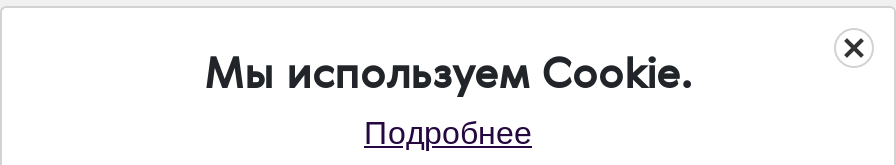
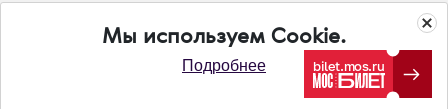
none -> [303,49,433,99] [image]

